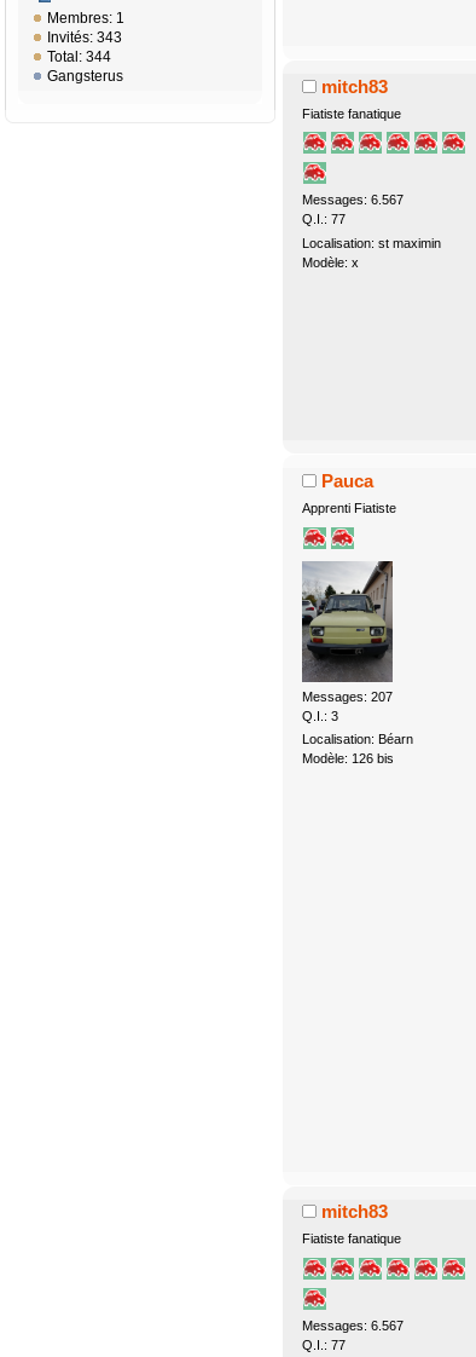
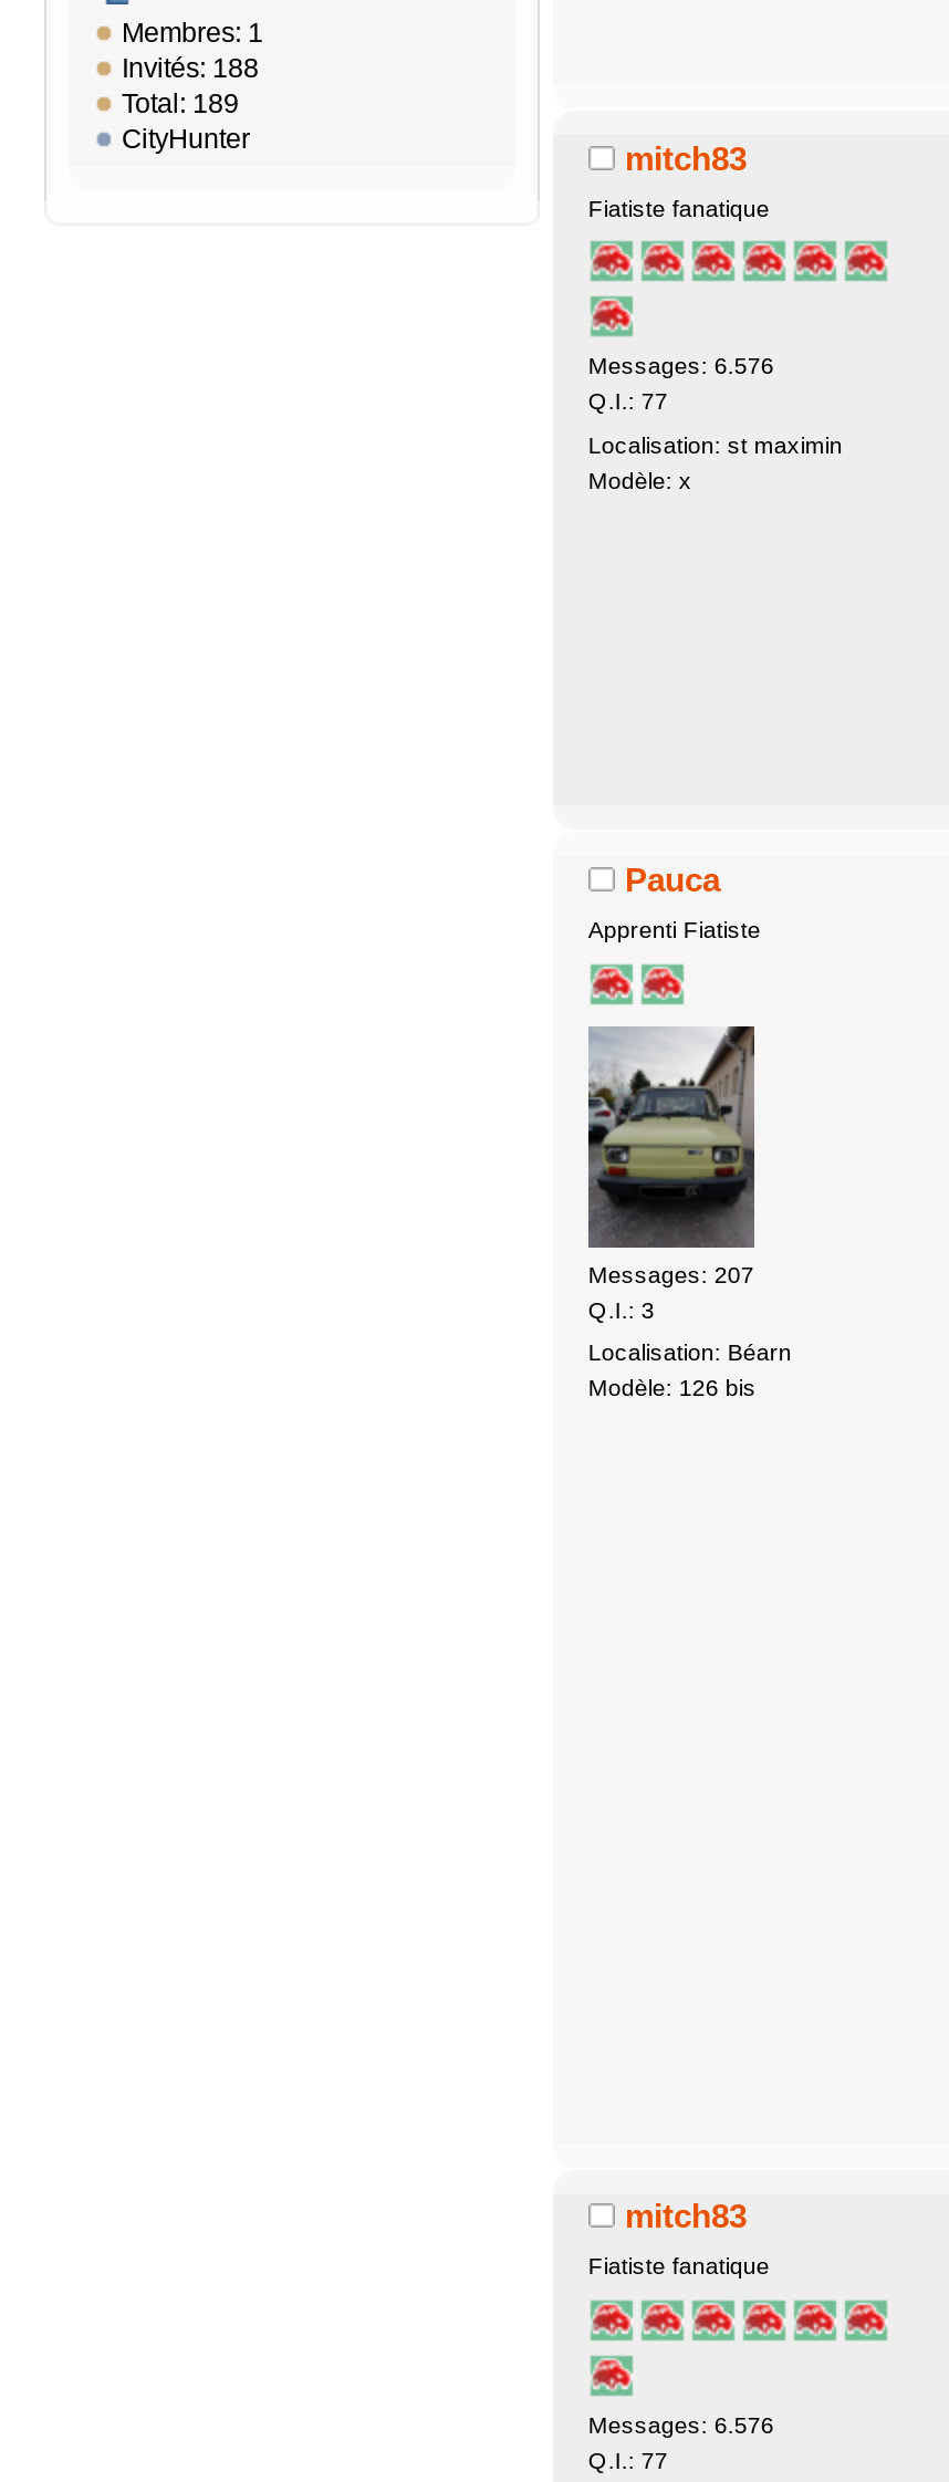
[47,29,123,85] Invités: 343 | Total: 344 | Gangsterus -> [122,54,259,156] Invités: 188 | Total: 189 | CityHunter
[302,193,403,207] Messages: 6.567 -> [588,353,774,379] Messages: 6.576
[302,1318,403,1333] Messages: 6.567 -> [588,2411,774,2437] Messages: 6.576

